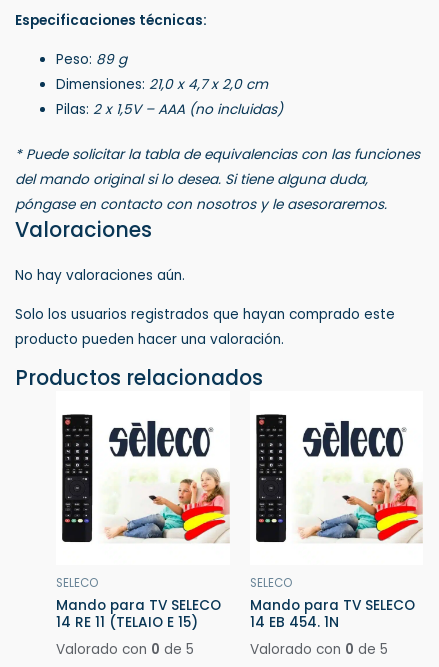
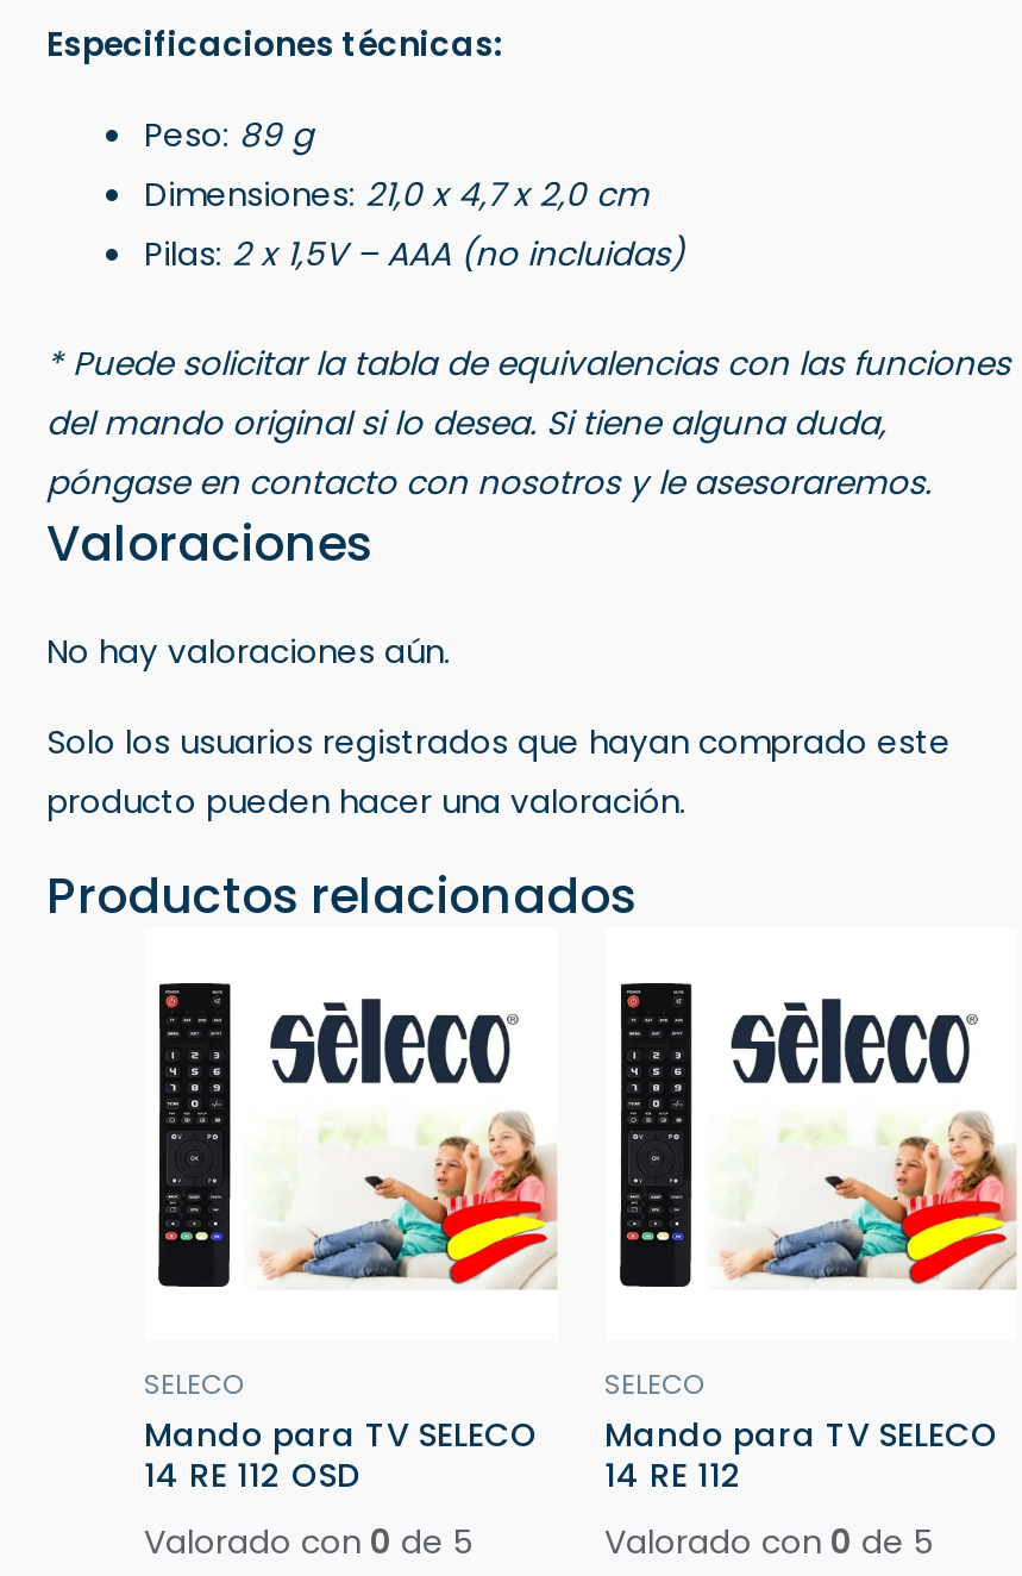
[56,613,198,632] 14 RE 11 (TELAIO E 15) -> [144,1454,360,1499] 14 RE 112 OSD
[249,613,338,632] 14 EB 454. 1N -> [604,1454,742,1499] 14 RE 112

